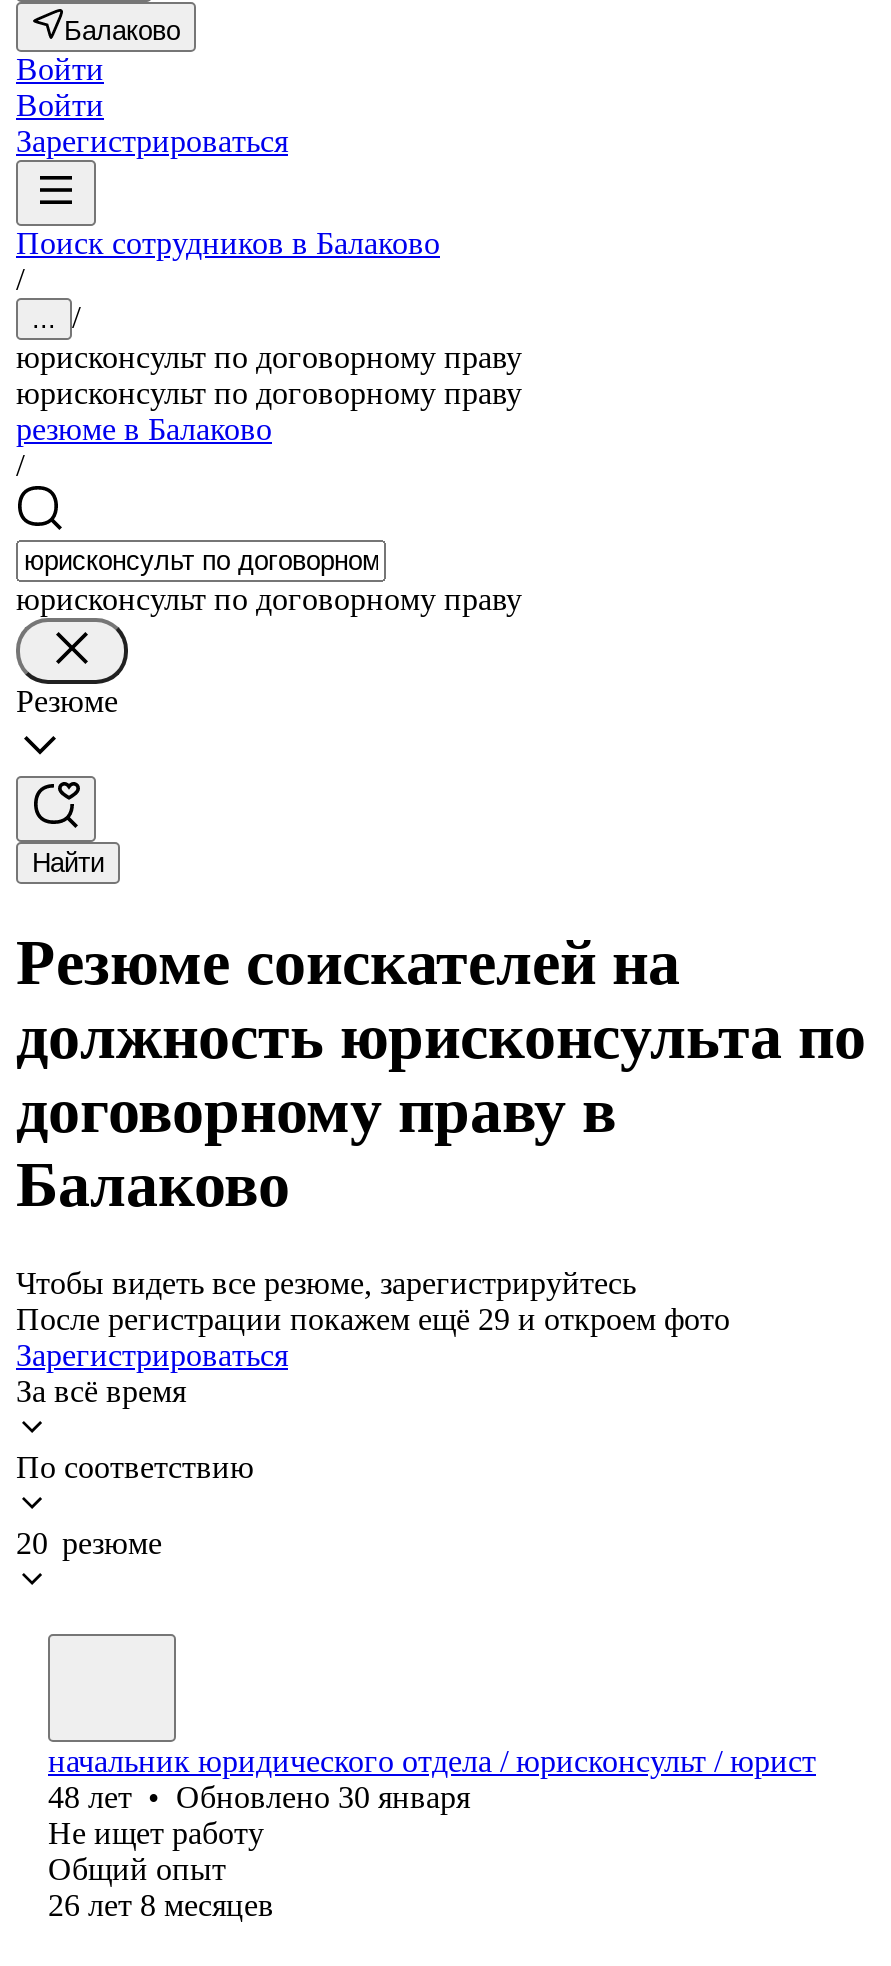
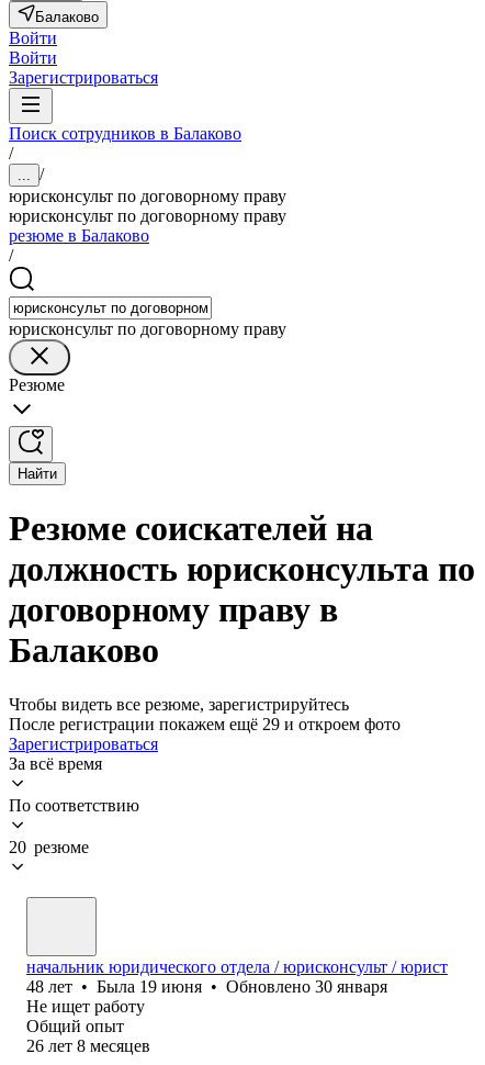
[48,1780,470,1814] 48 лет • Обновлено 30 января -> [26,977,387,996] 48 лет • Была 19 июня • Обновлено 30 января

